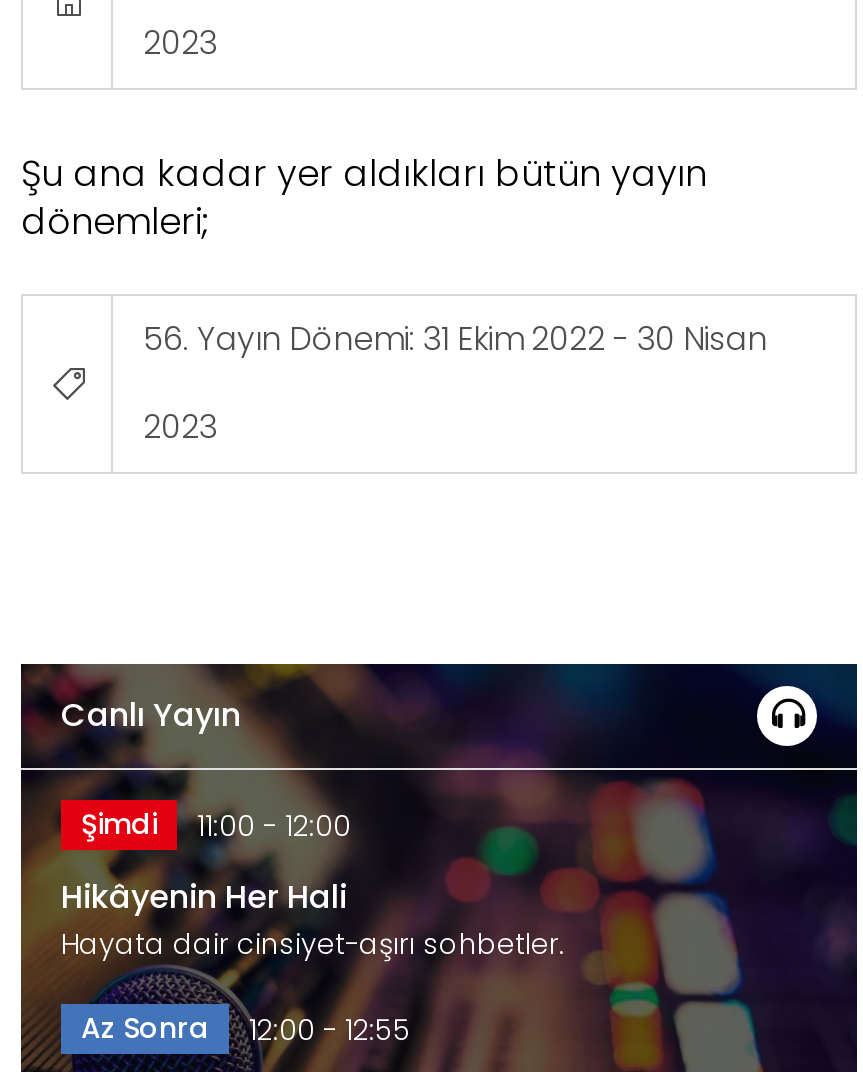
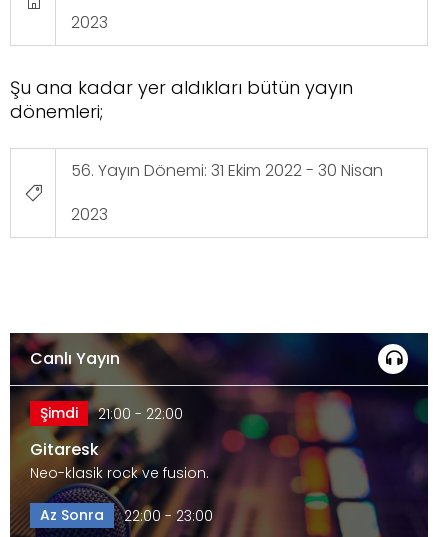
[81,803,351,845] Şimdi 11:00 - 12:00 -> [40,403,183,424] Şimdi 21:00 - 22:00
[61,873,565,963] Hikâyenin Her Hali | Hayata dair cinsiyet-aşırı sohbetler. -> [30,438,209,483] Gitaresk | Neo-klasik rock ve fusion.
[81,1007,411,1049] Az Sonra 12:00 - 12:55 -> [40,505,213,526] Az Sonra 22:00 - 23:00

